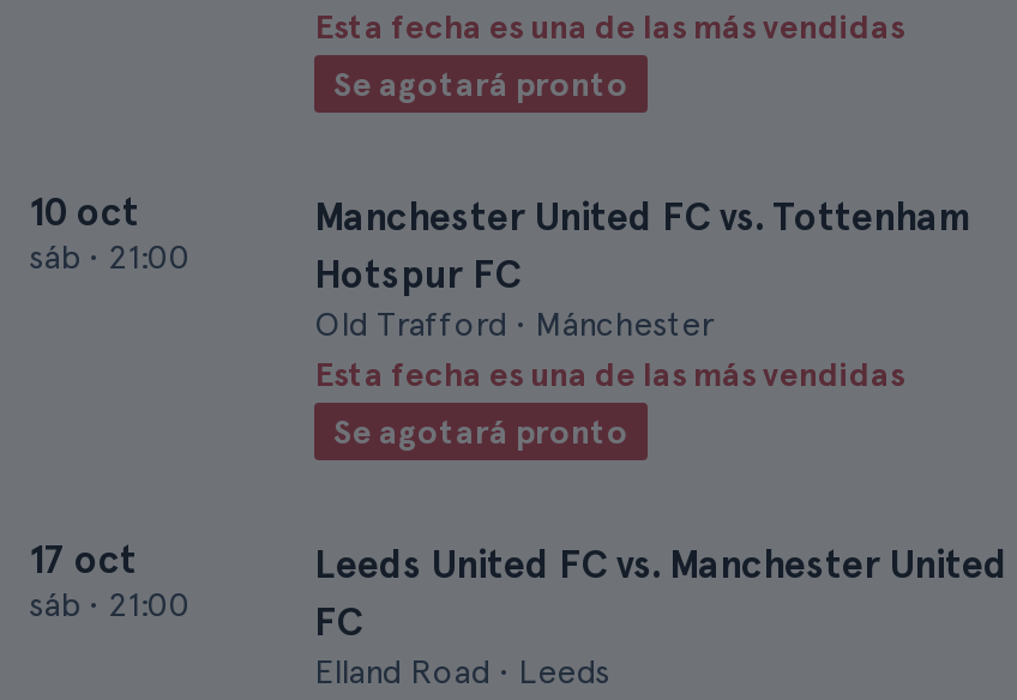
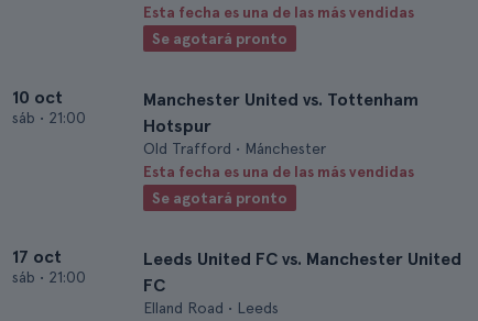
[314,194,971,297] Manchester United FC vs. Tottenham | Hotspur FC -> [143,89,419,136] Manchester United vs. Tottenham | Hotspur

